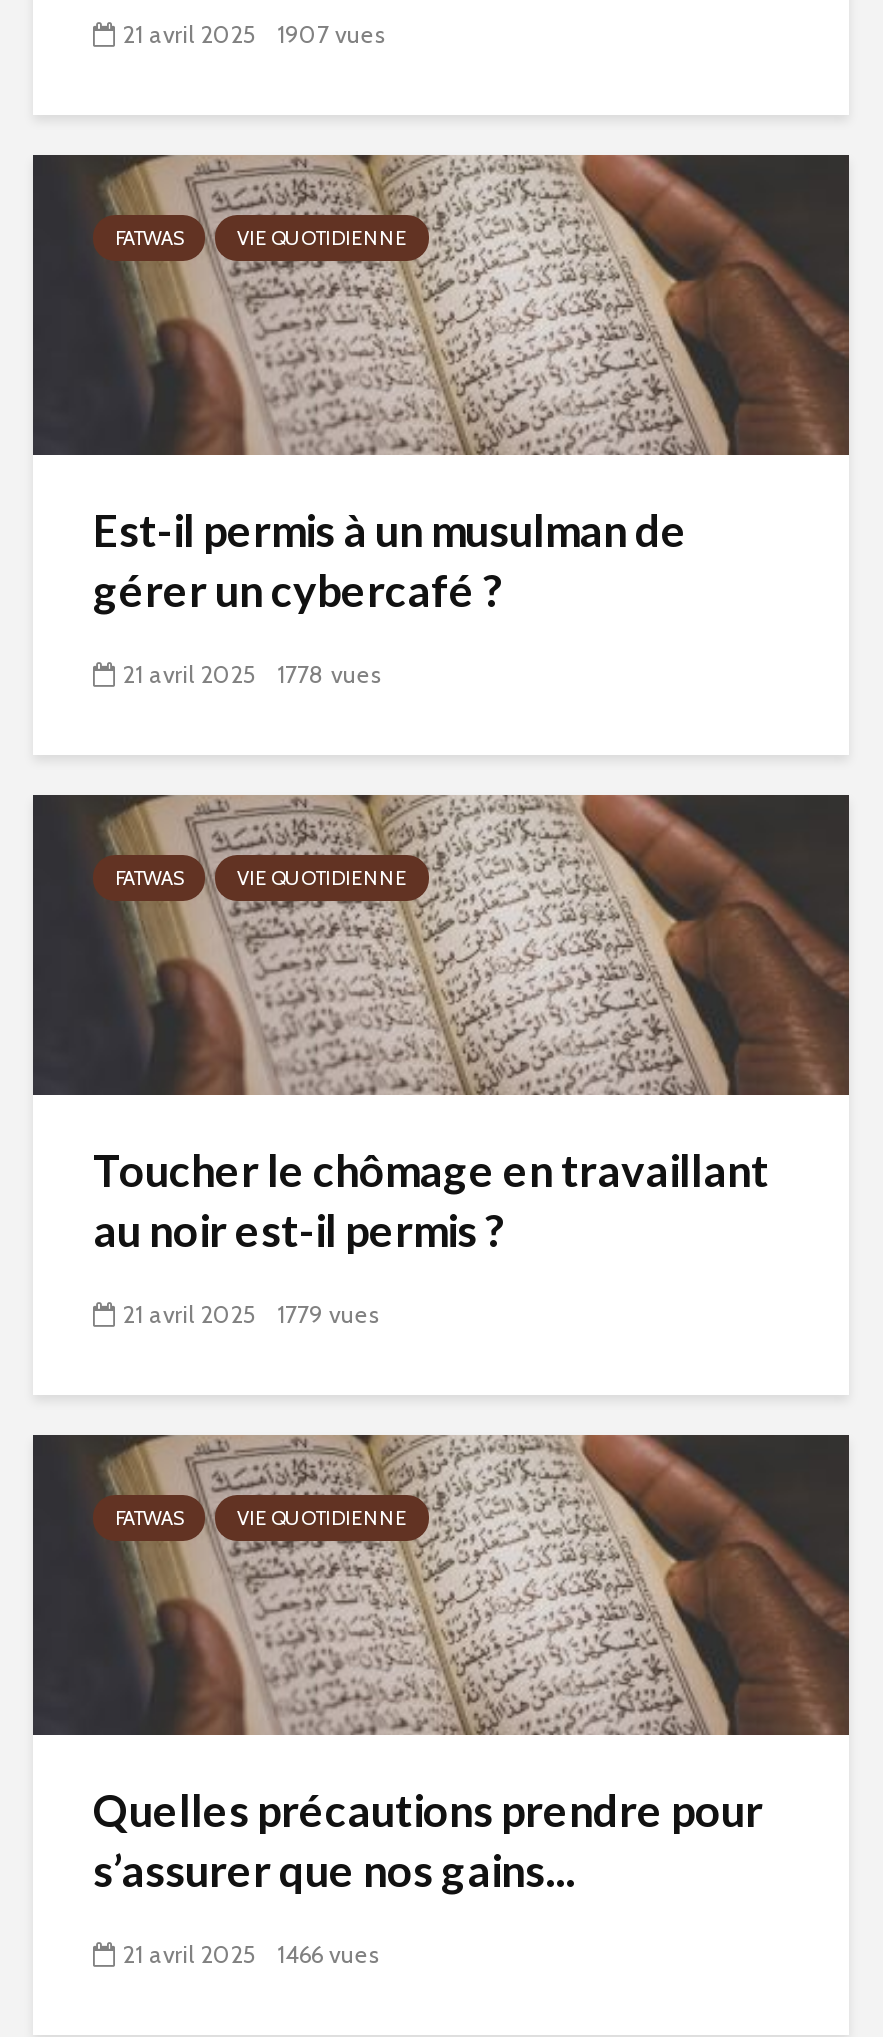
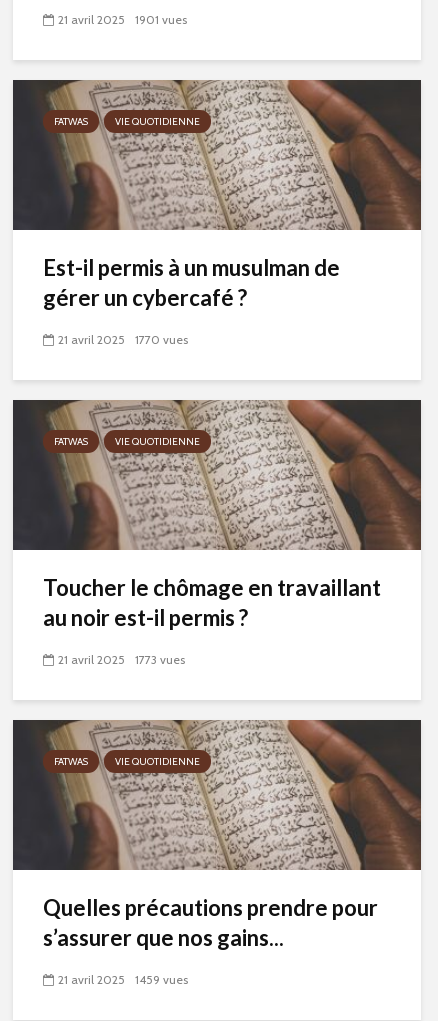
[123,19,385,49] 21 avril 2025 1907 vues -> [58,12,187,27] 21 avril 2025 1901 vues
[123,659,381,689] 21 avril 2025 1778 vues -> [58,332,188,347] 21 avril 2025 1770 vues
[123,1299,379,1329] 21 avril 2025 1779 vues -> [58,652,185,667] 21 avril 2025 1773 vues
[123,1939,379,1969] 21 avril 2025 1466 vues -> [58,972,188,987] 21 avril 2025 1459 vues

